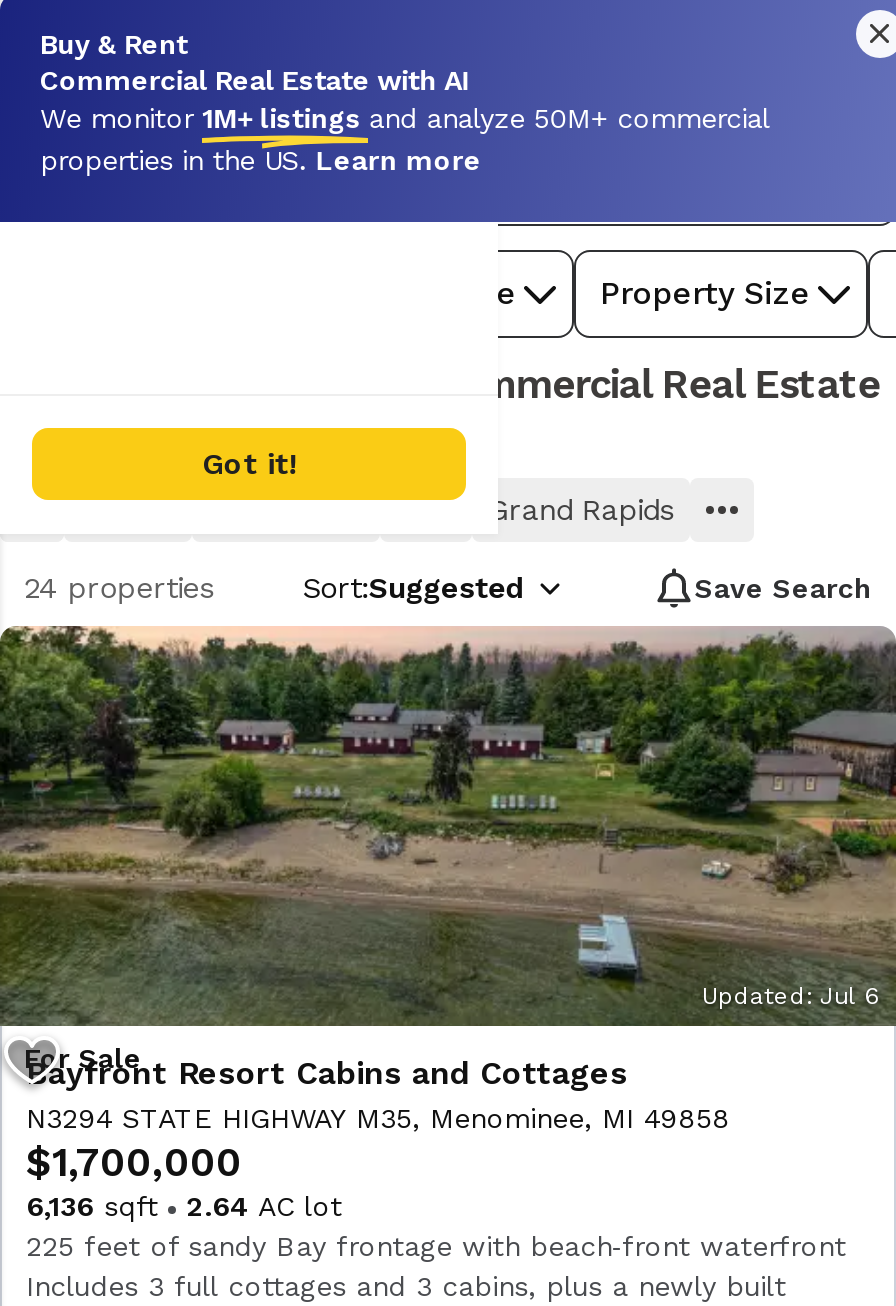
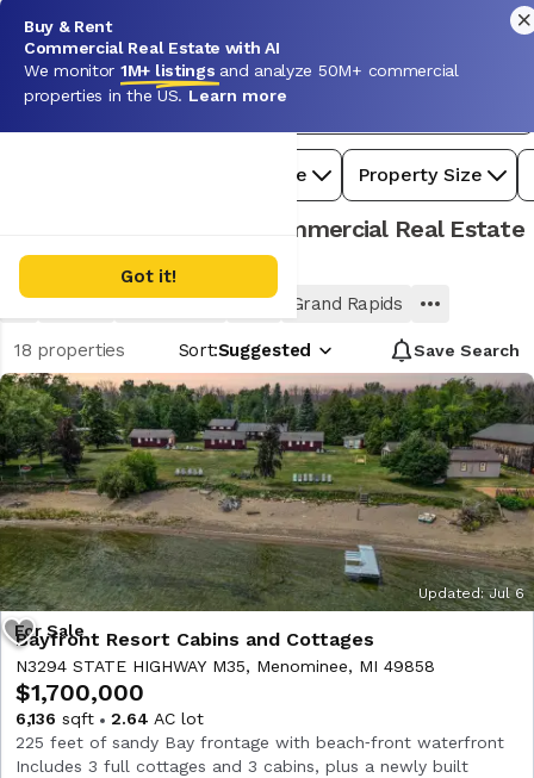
[24,570,214,606] 24 properties -> [14,340,124,361] 18 properties

